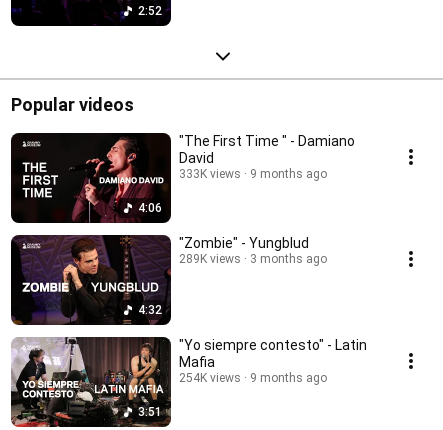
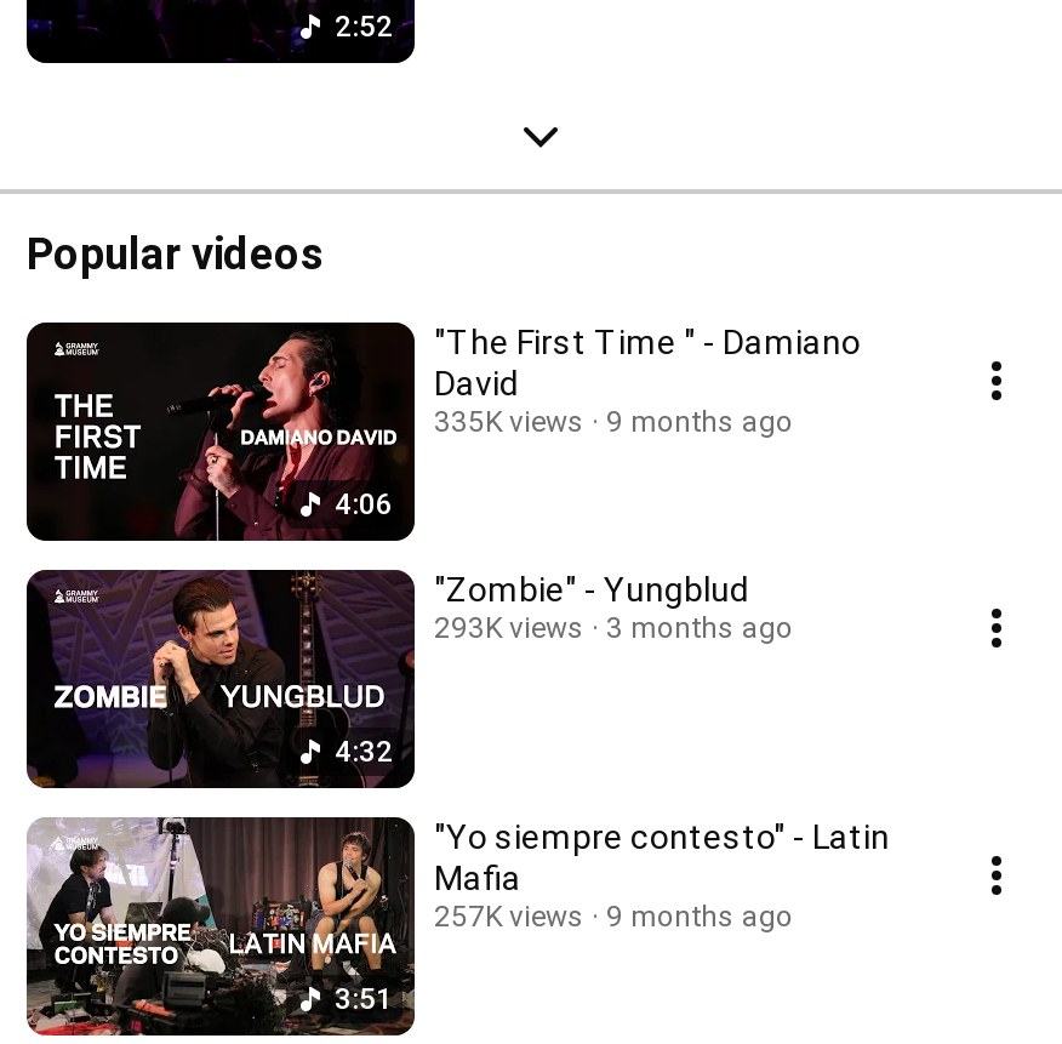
[179,166,327,180] 333K views 9 months ago -> [434,404,793,438] 335K views 9 months ago
[179,251,327,265] 289K views 3 months ago -> [434,610,793,644] 293K views 3 months ago
[179,370,327,384] 254K views 9 months ago -> [434,898,793,932] 257K views 9 months ago

